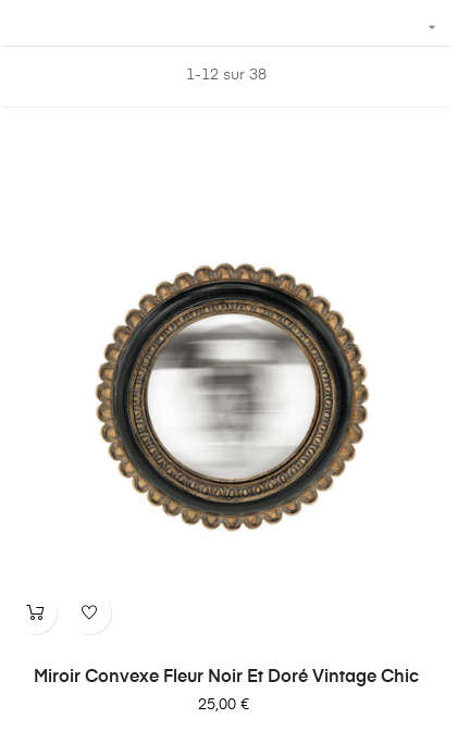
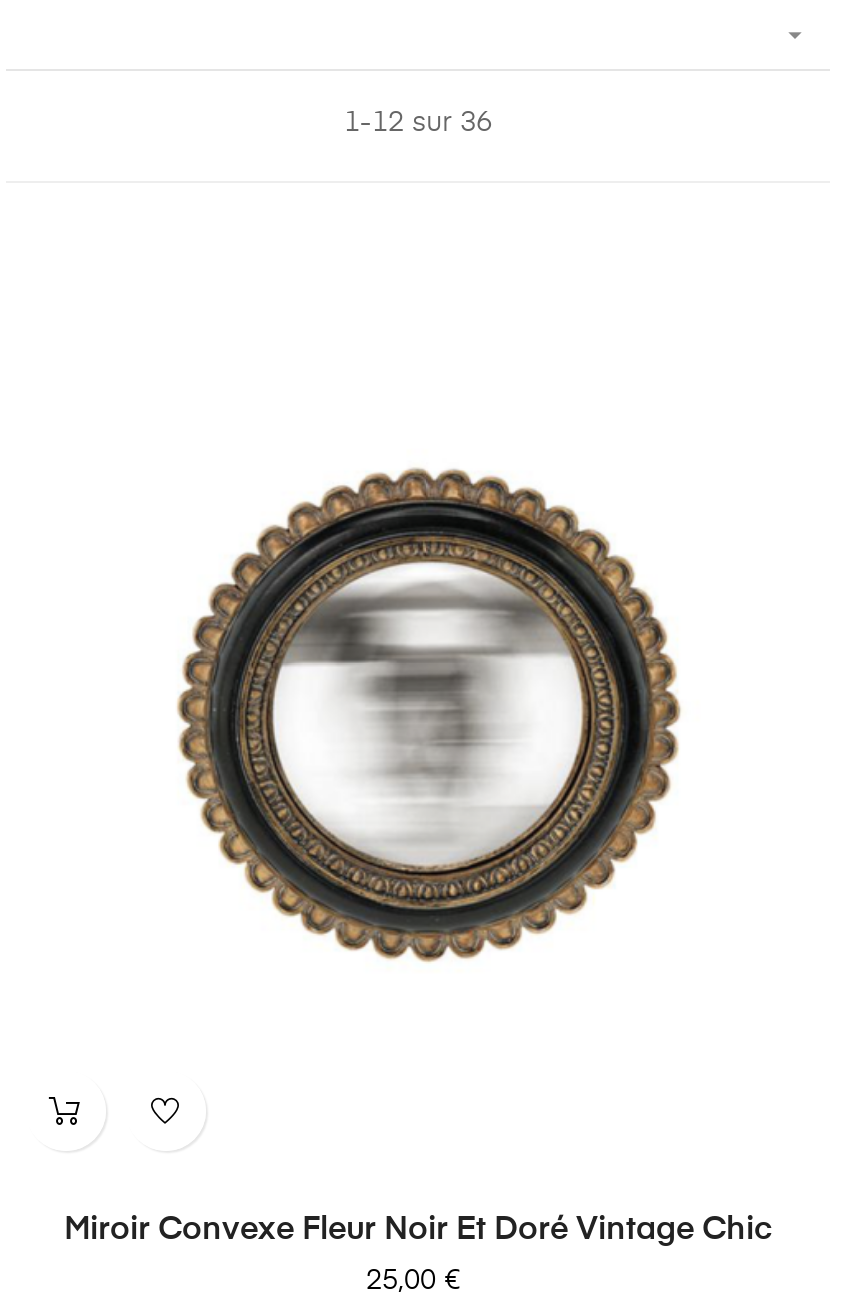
[186,67,267,83] 1-12 sur 38 -> [344,109,492,137] 1-12 sur 36

